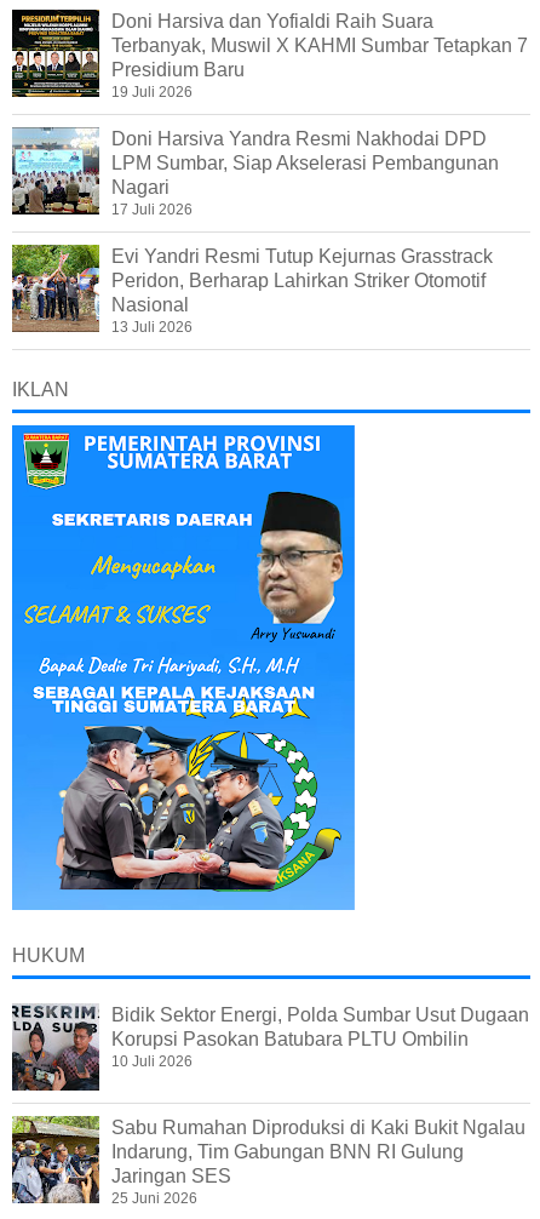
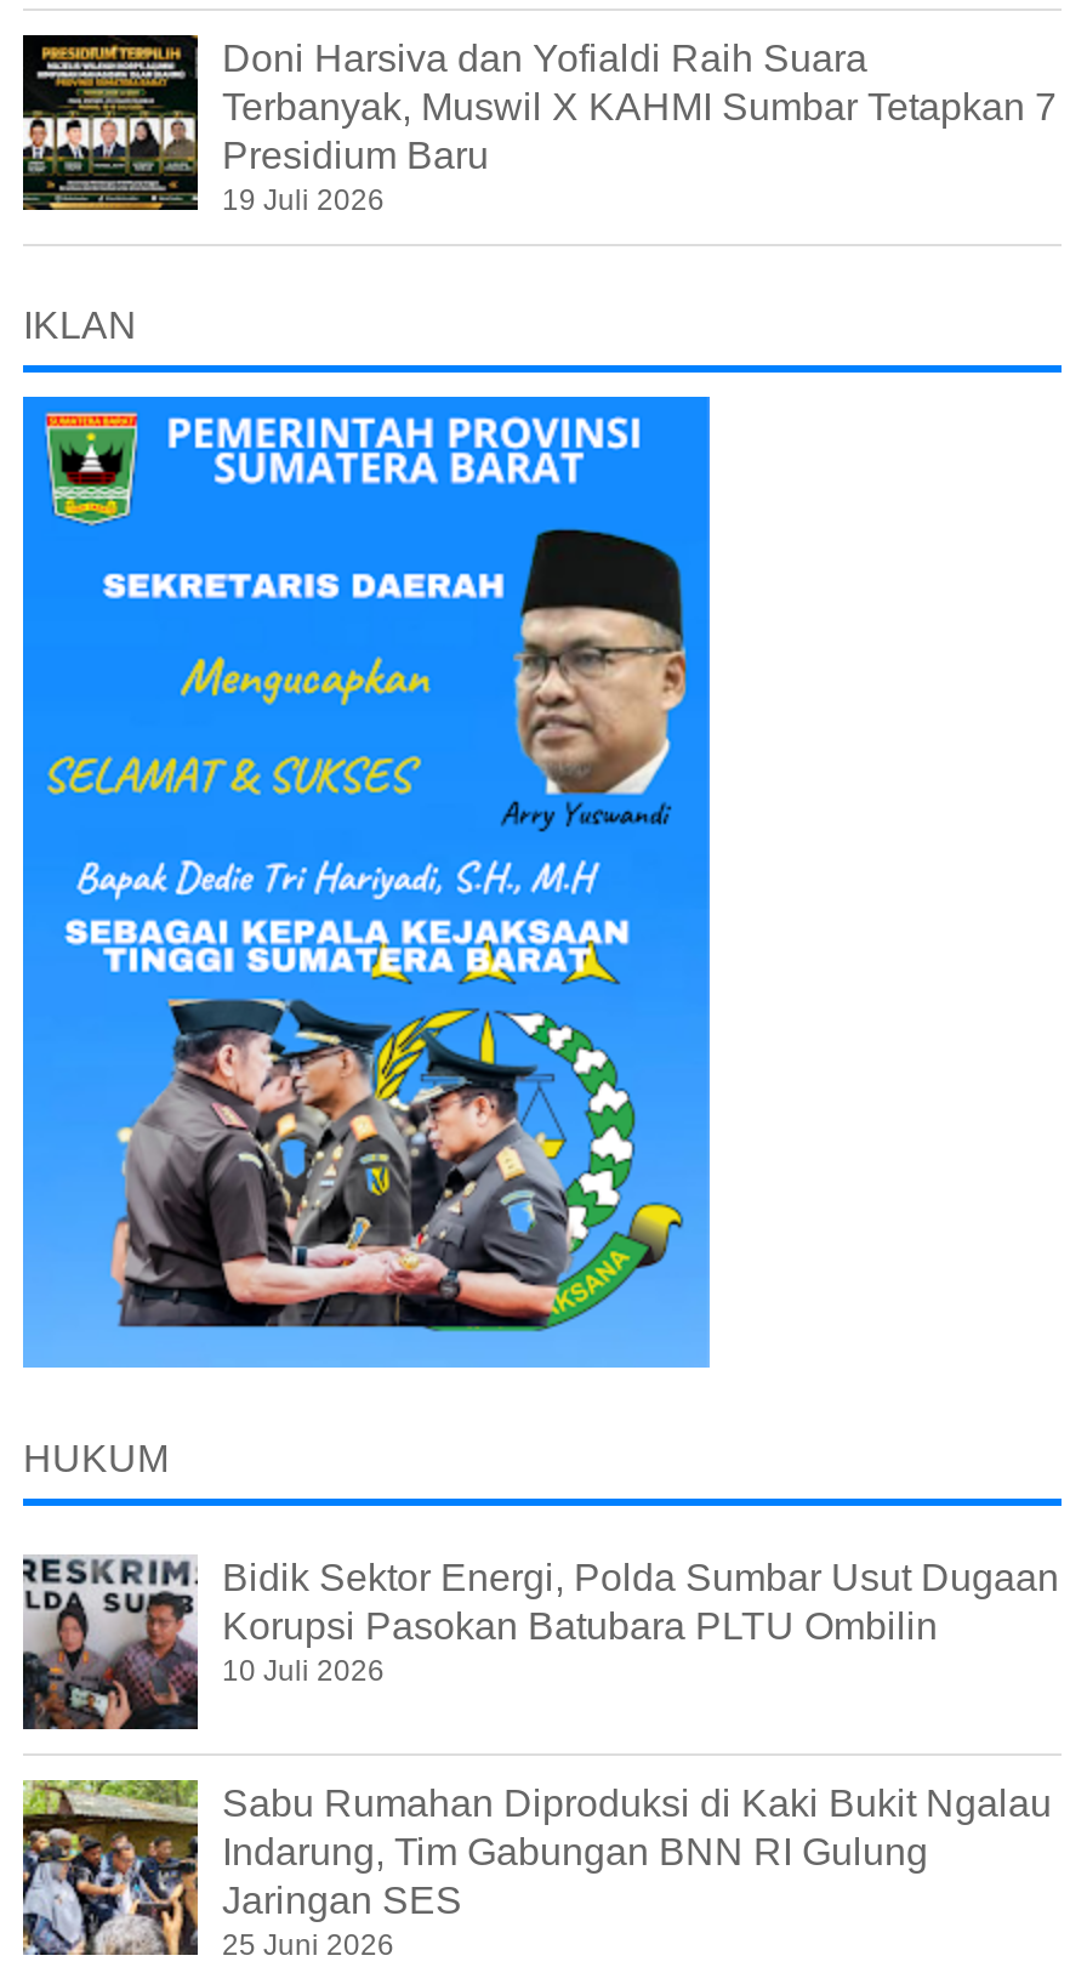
[11,126,499,336] [image] | Doni Harsiva Yandra Resmi Nakhodai DPD | LPM Sumbar, Siap Akselerasi Pembangunan | Nagari | 17 Juli 2026 | Evi Yandri Resmi Tutup Kejurnas Grasstrack | Peridon, Berharap Lahirkan Striker Otomotif | Nasional | 13 Juli 2026 -> none
[11,244,94,333] [image] -> none

